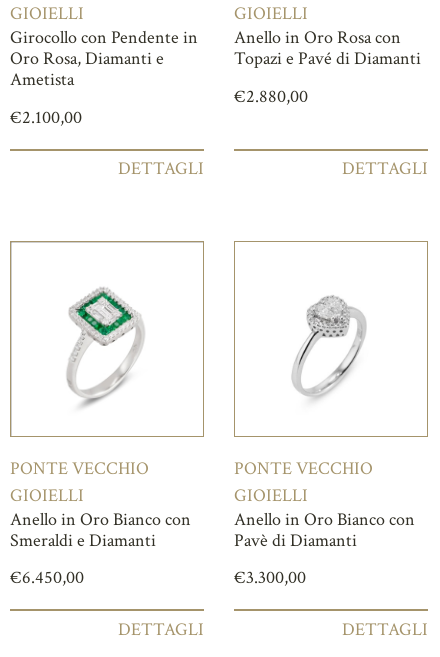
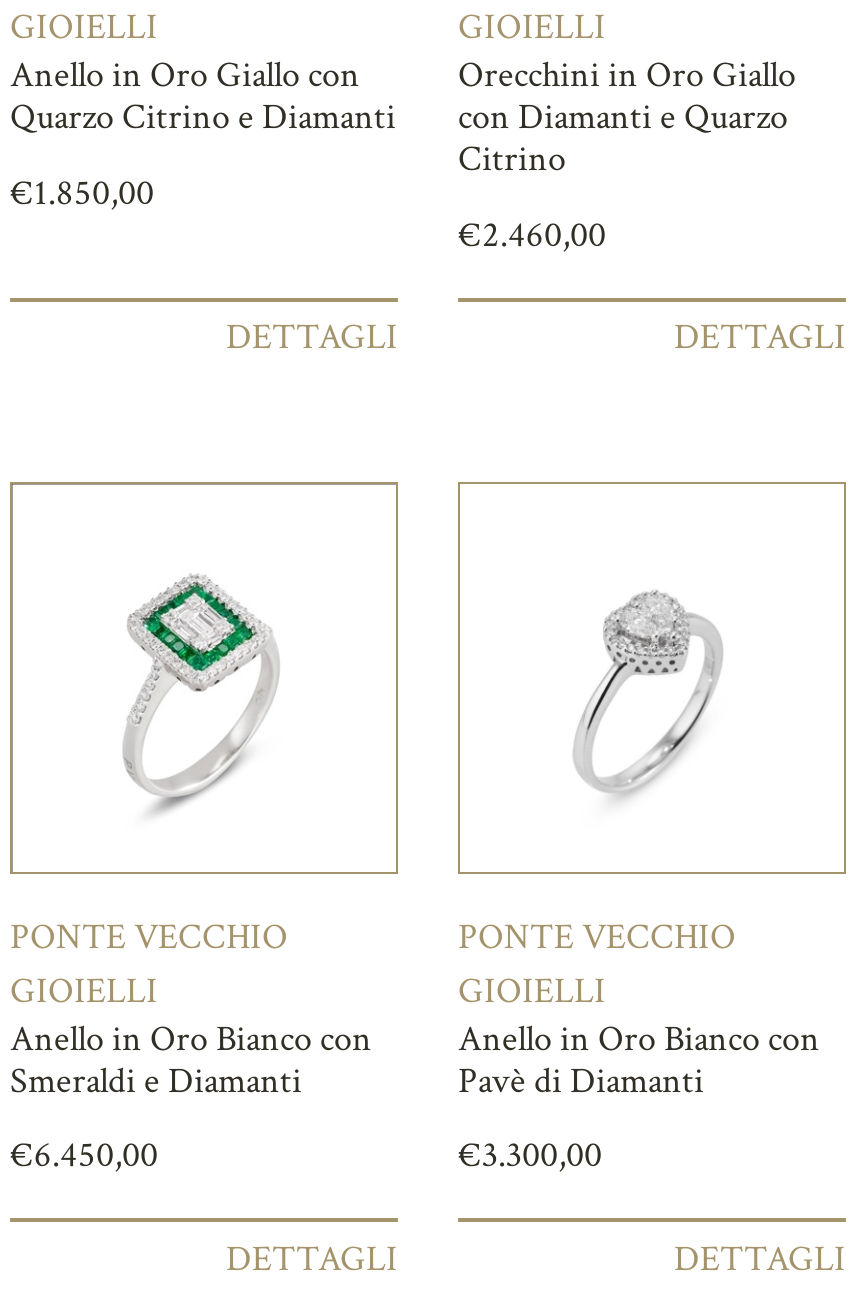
[10,26,198,91] Girocollo con Pendente in | Oro Rosa, Diamanti e | Ametista -> [10,52,396,140] Anello in Oro Giallo con | Quarzo Citrino e Diamanti
[234,26,421,70] Anello in Oro Rosa con | Topazi e Pavé di Diamanti -> [458,52,796,182] Orecchini in Oro Giallo | con Diamanti e Quarzo | Citrino
[234,85,308,108] €2.880,00 -> [458,211,606,257] €2.460,00
[10,106,82,129] €2.100,00 -> [10,169,154,215] €1.850,00

